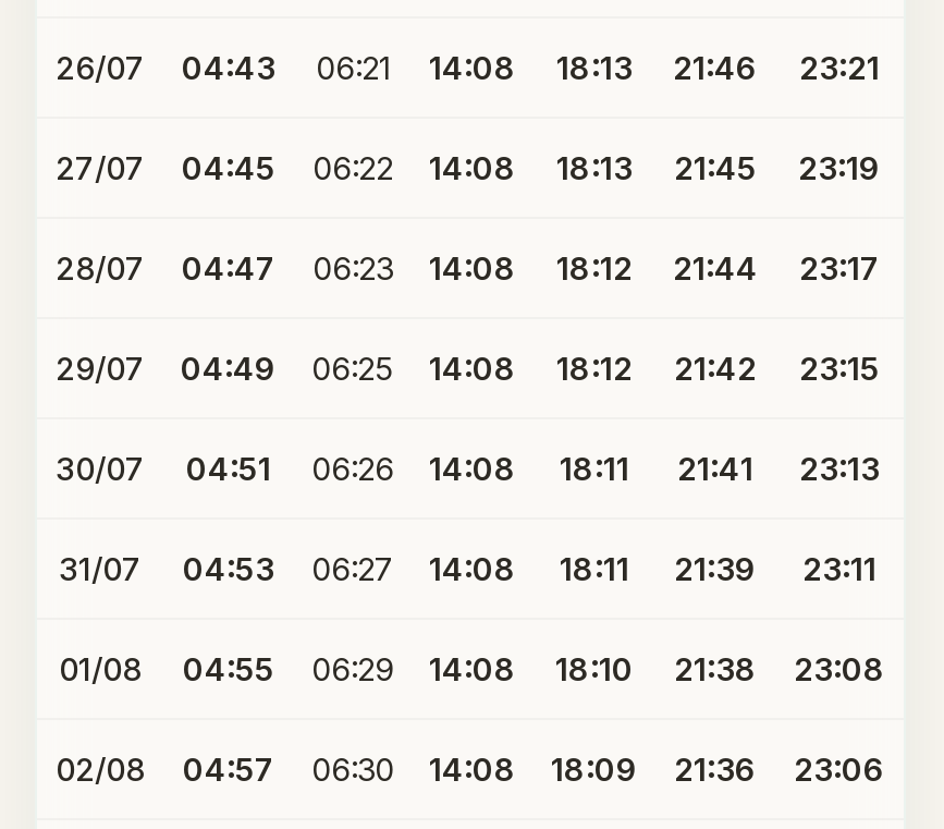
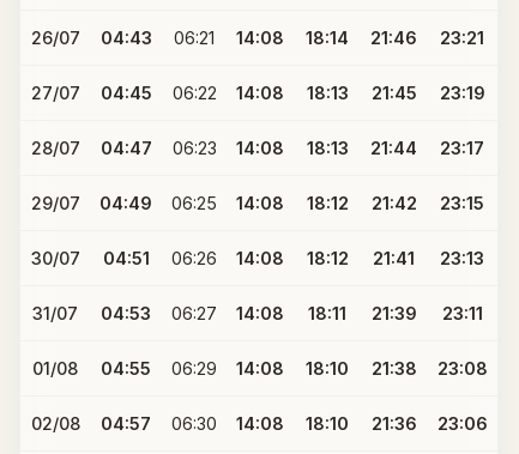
[56,49,880,86] 26/07 04:43 06:21 14:08 18:13 21:46 23:21 -> [31,28,484,48] 26/07 04:43 06:21 14:08 18:14 21:46 23:21
[56,249,880,287] 28/07 04:47 06:23 14:08 18:12 21:44 23:17 -> [31,138,484,158] 28/07 04:47 06:23 14:08 18:13 21:44 23:17
[56,450,880,487] 30/07 04:51 06:26 14:08 18:11 21:41 23:13 -> [31,248,484,268] 30/07 04:51 06:26 14:08 18:12 21:41 23:13
[56,751,885,788] 02/08 04:57 06:30 14:08 18:09 21:36 23:06 -> [31,413,487,434] 02/08 04:57 06:30 14:08 18:10 21:36 23:06

